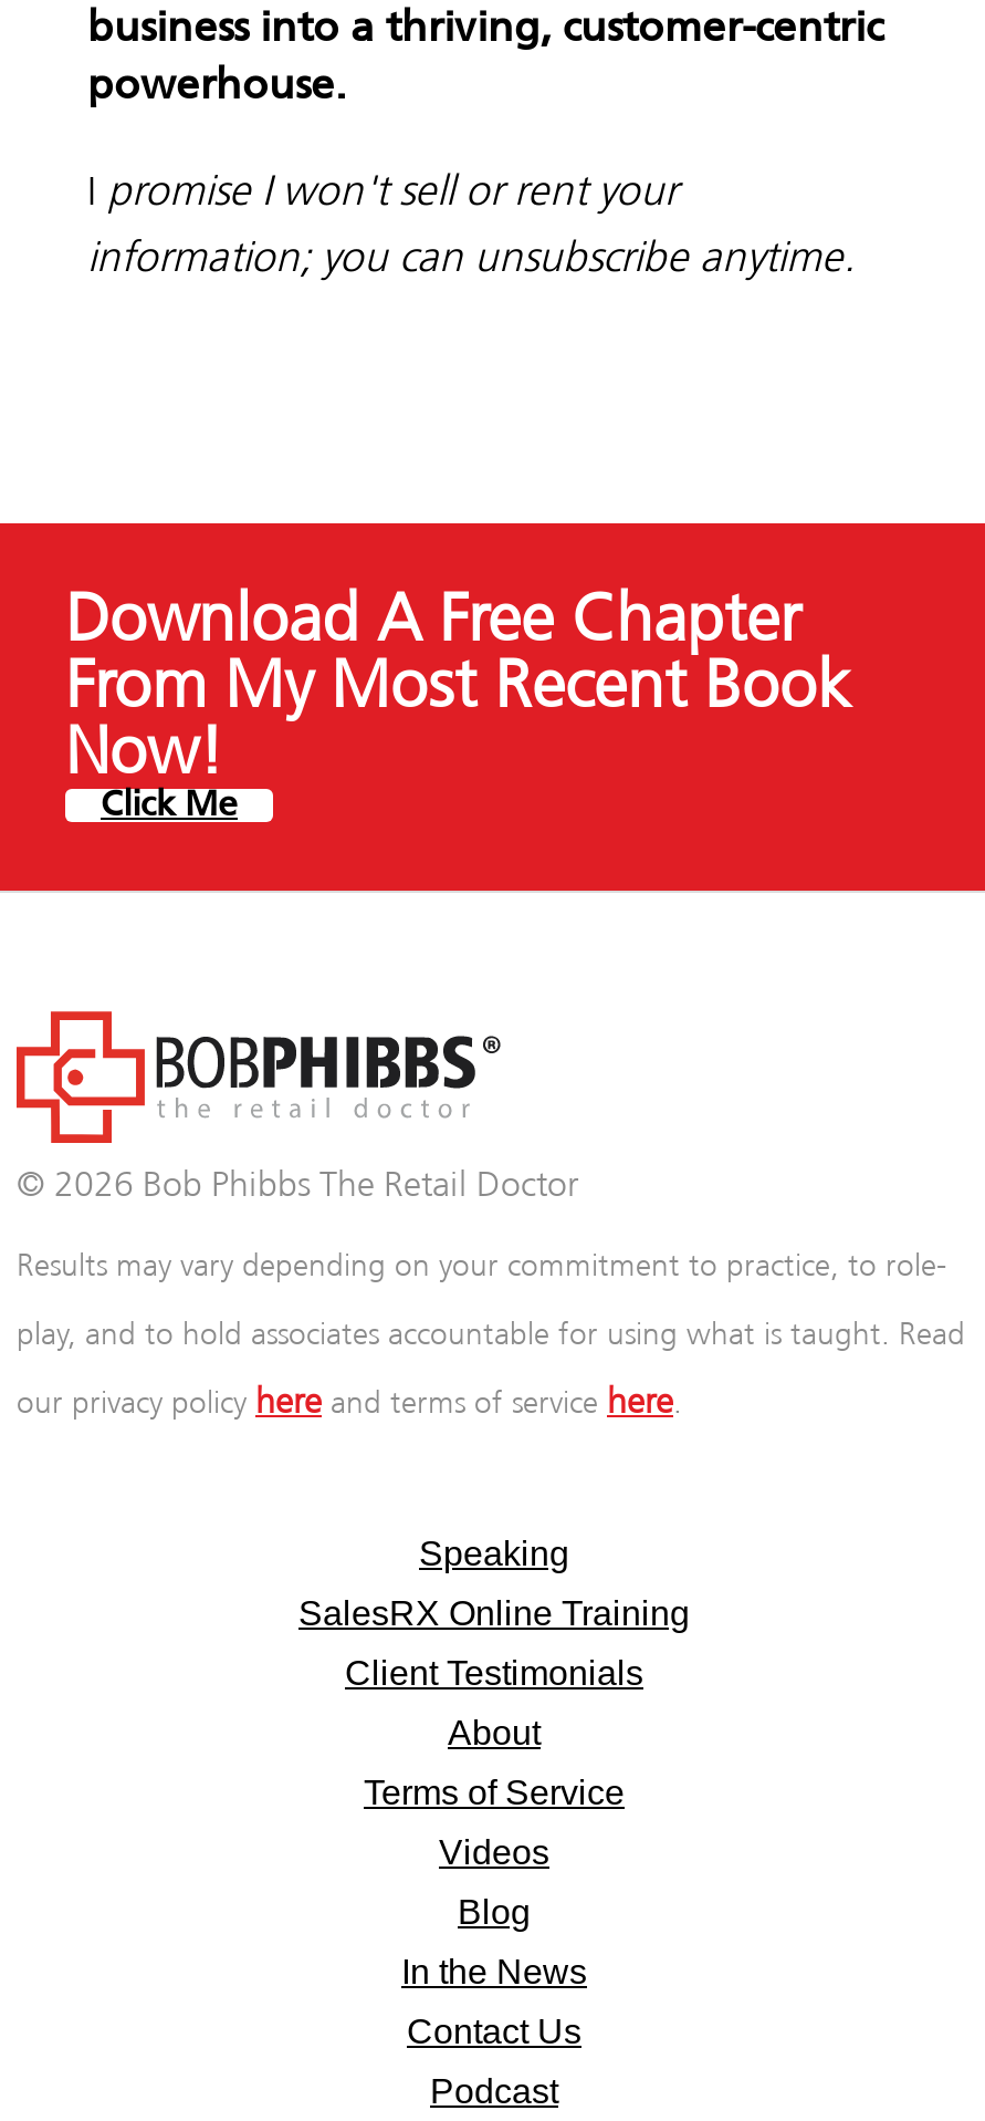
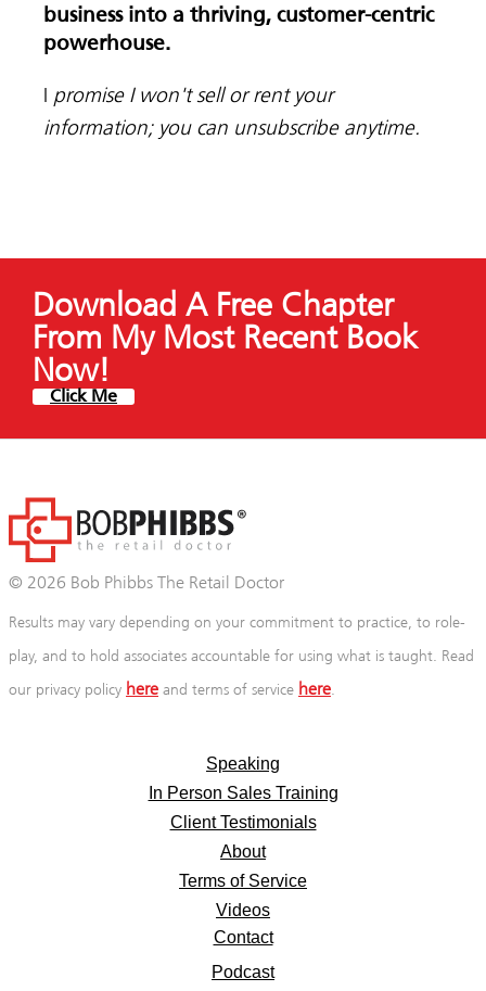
[298,1595,690,1633] SalesRX Online Training -> [148,784,338,802] In Person Sales Training
[401,1894,587,2051] Blog | In the News | Contact Us -> [213,928,273,946] Contact

